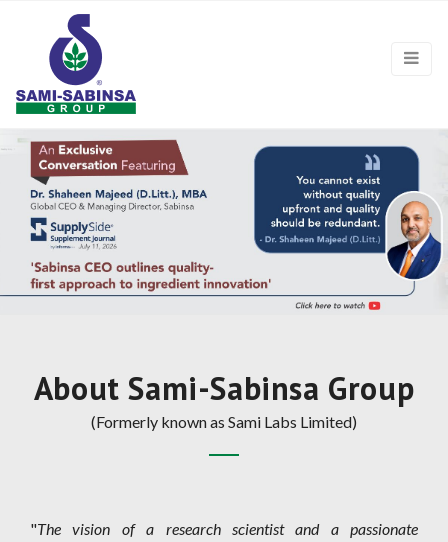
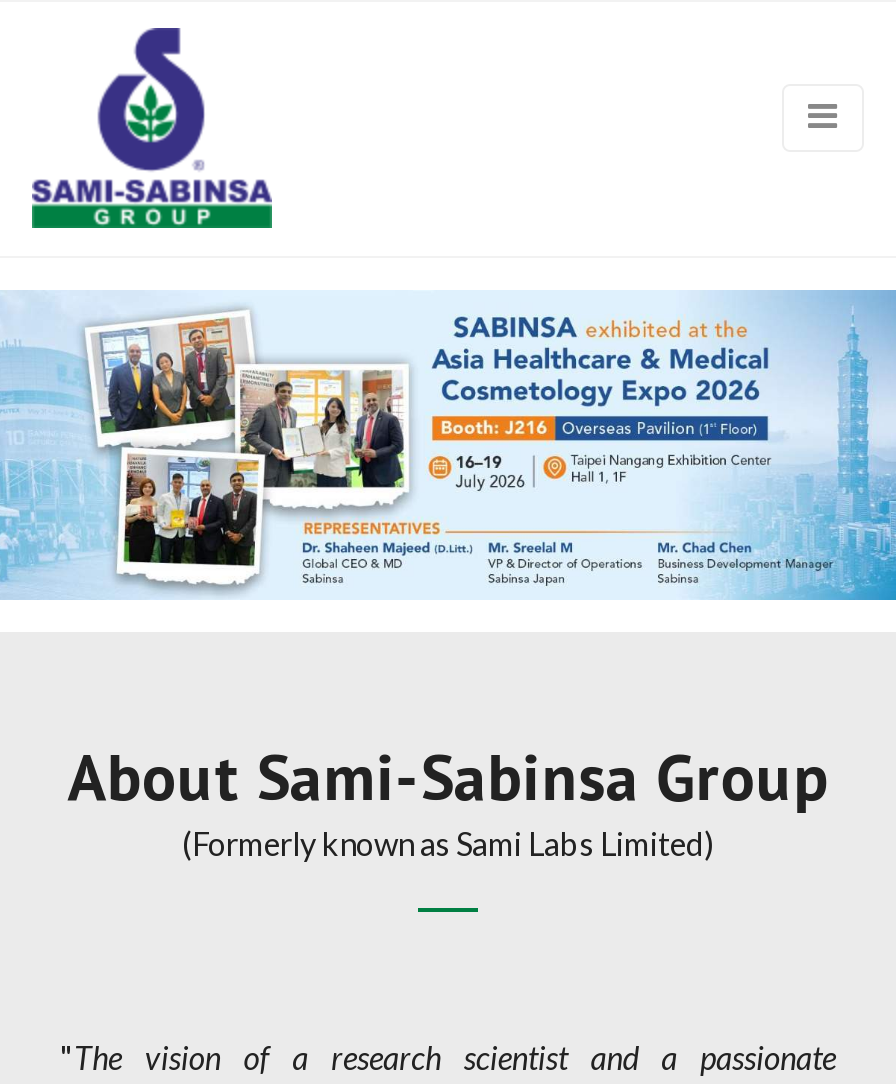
[3,131,445,312] [image] -> [6,262,890,622] [image]

